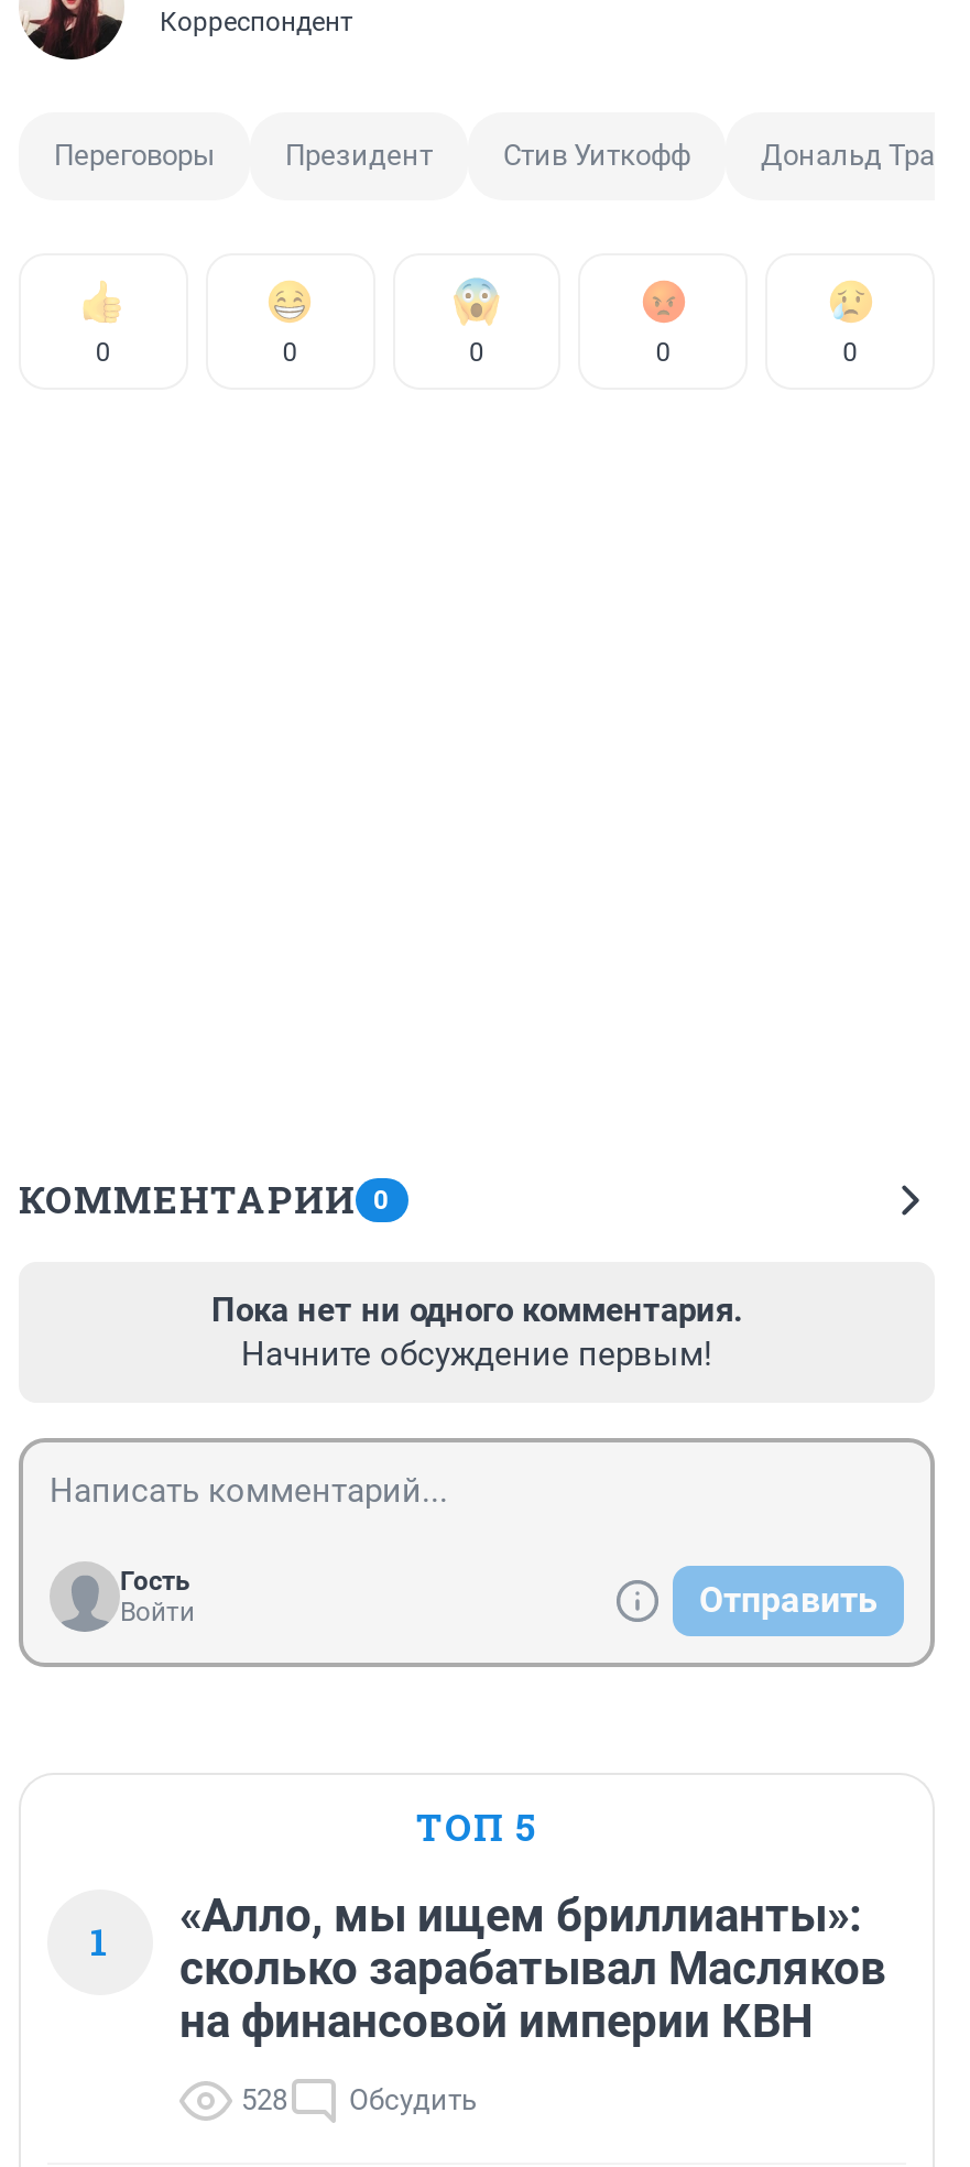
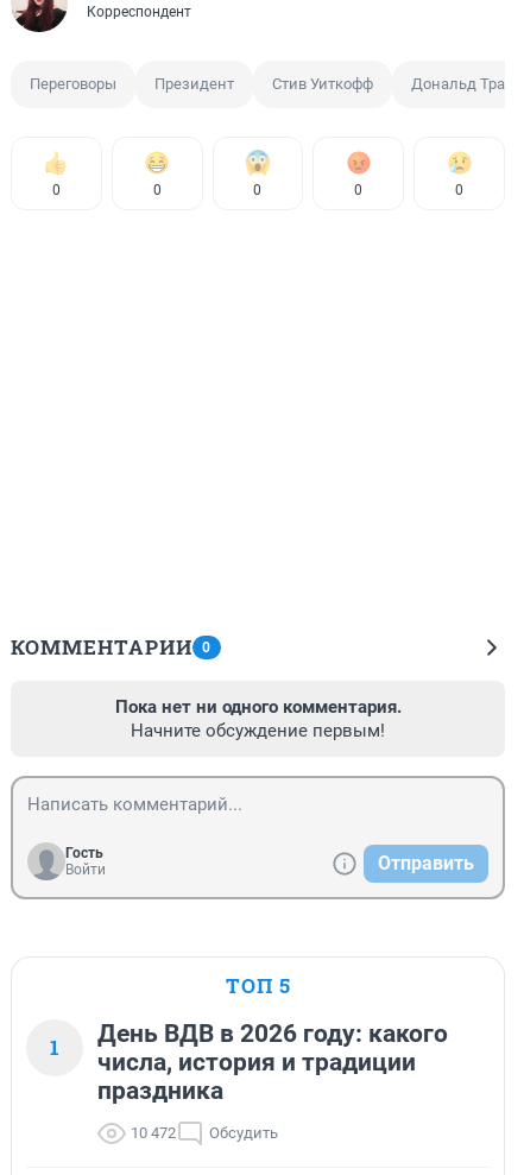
[179,1890,886,2049] «Алло, мы ищем бриллианты»: | сколько зарабатывал Масляков | на финансовой империи КВН -> [97,1020,448,1105] День ВДВ в 2026 году: какого | числа, история и традиции | праздника
[241,2084,477,2117] 528 Обсудить -> [131,1124,278,1142] 10 472 Обсудить

